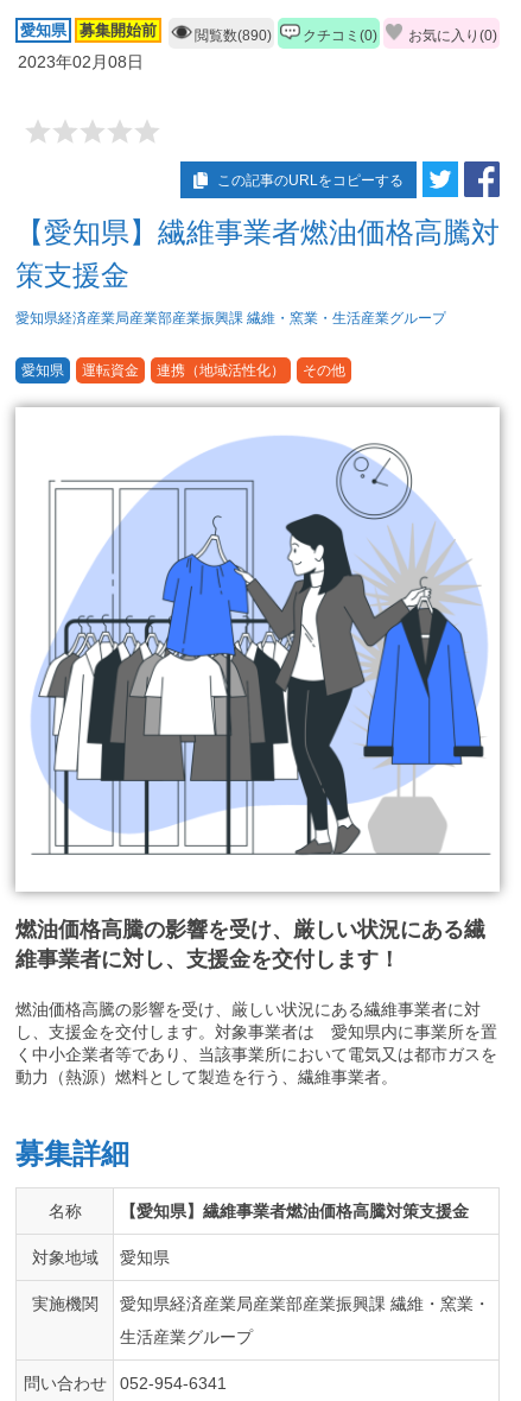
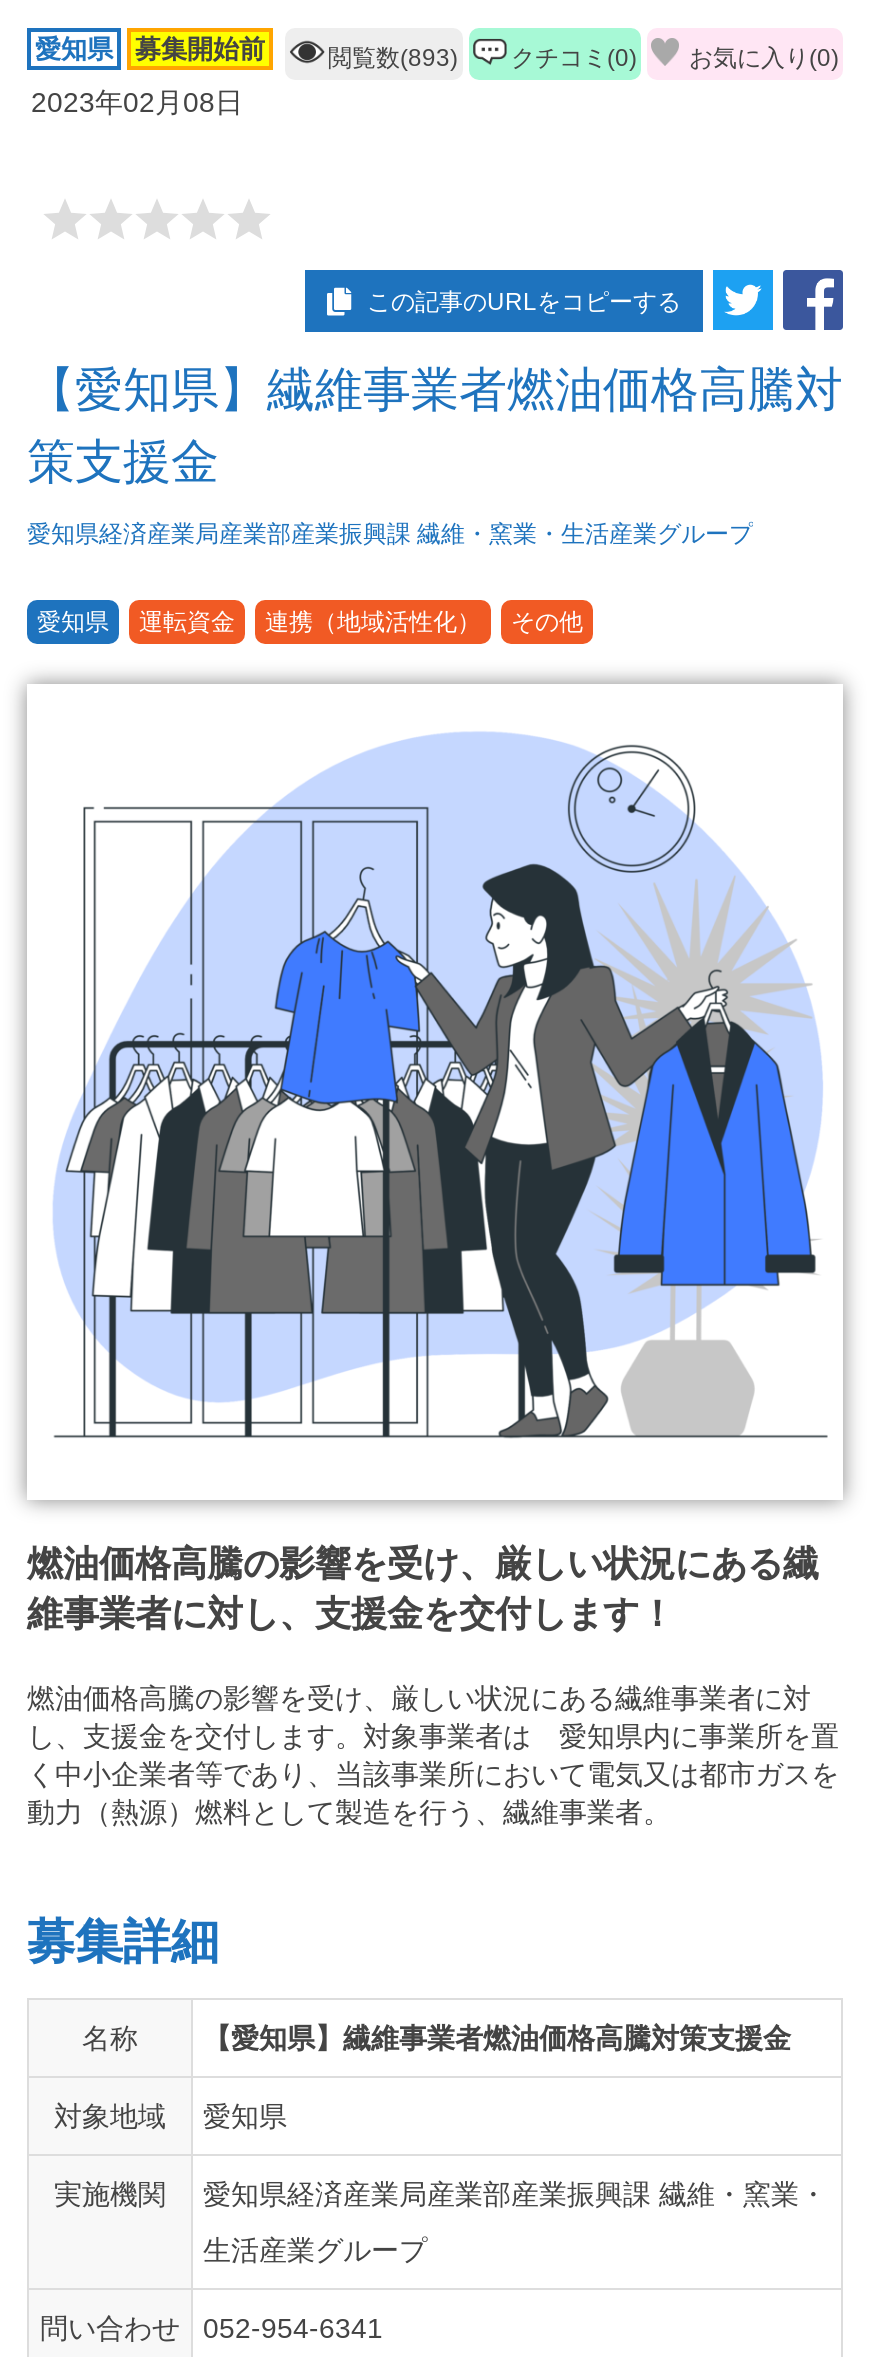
[194,27,271,44] 閲覧数(890) -> [328,44,458,72] 閲覧数(893)

